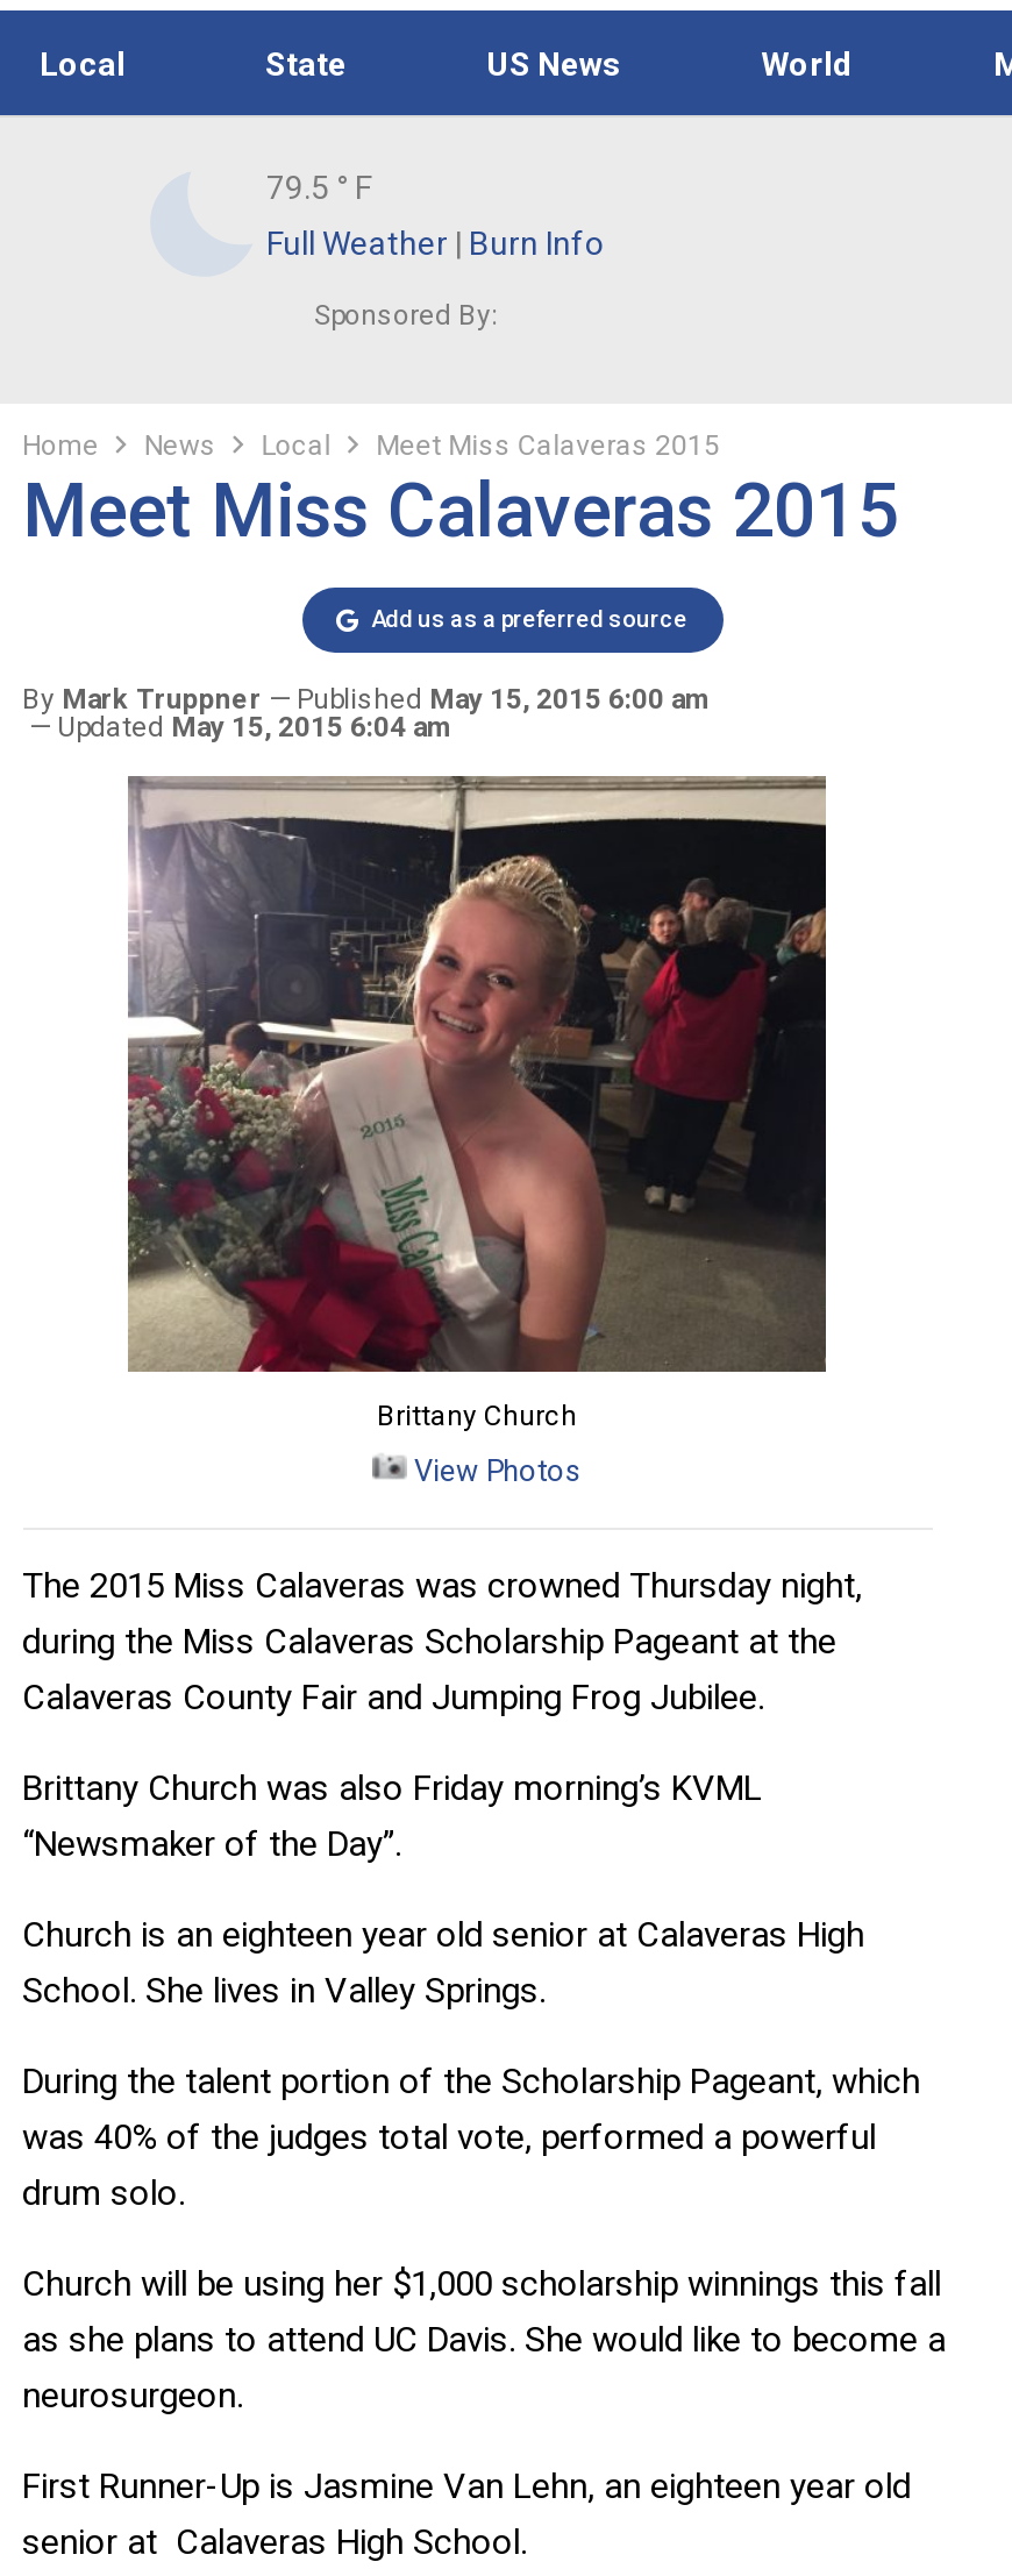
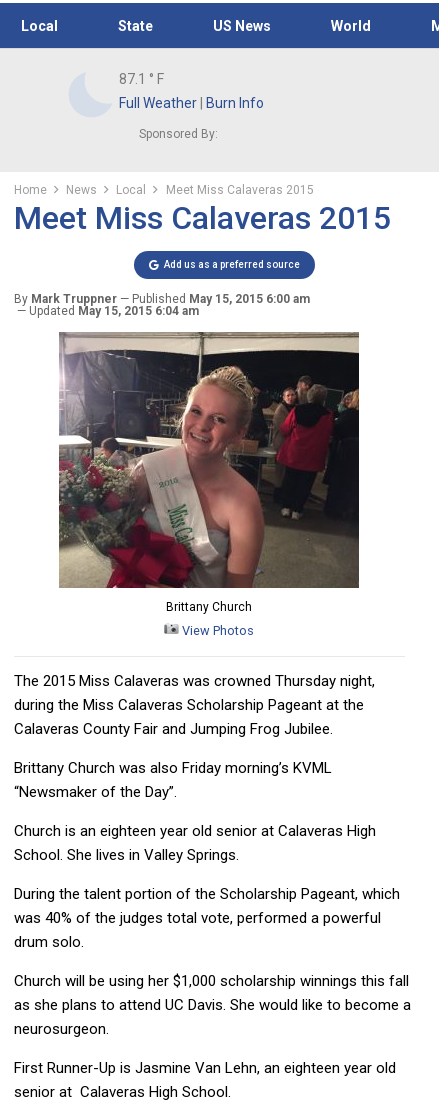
[266,169,371,206] 79.5 ° F -> [118,71,163,87] 87.1 ° F

